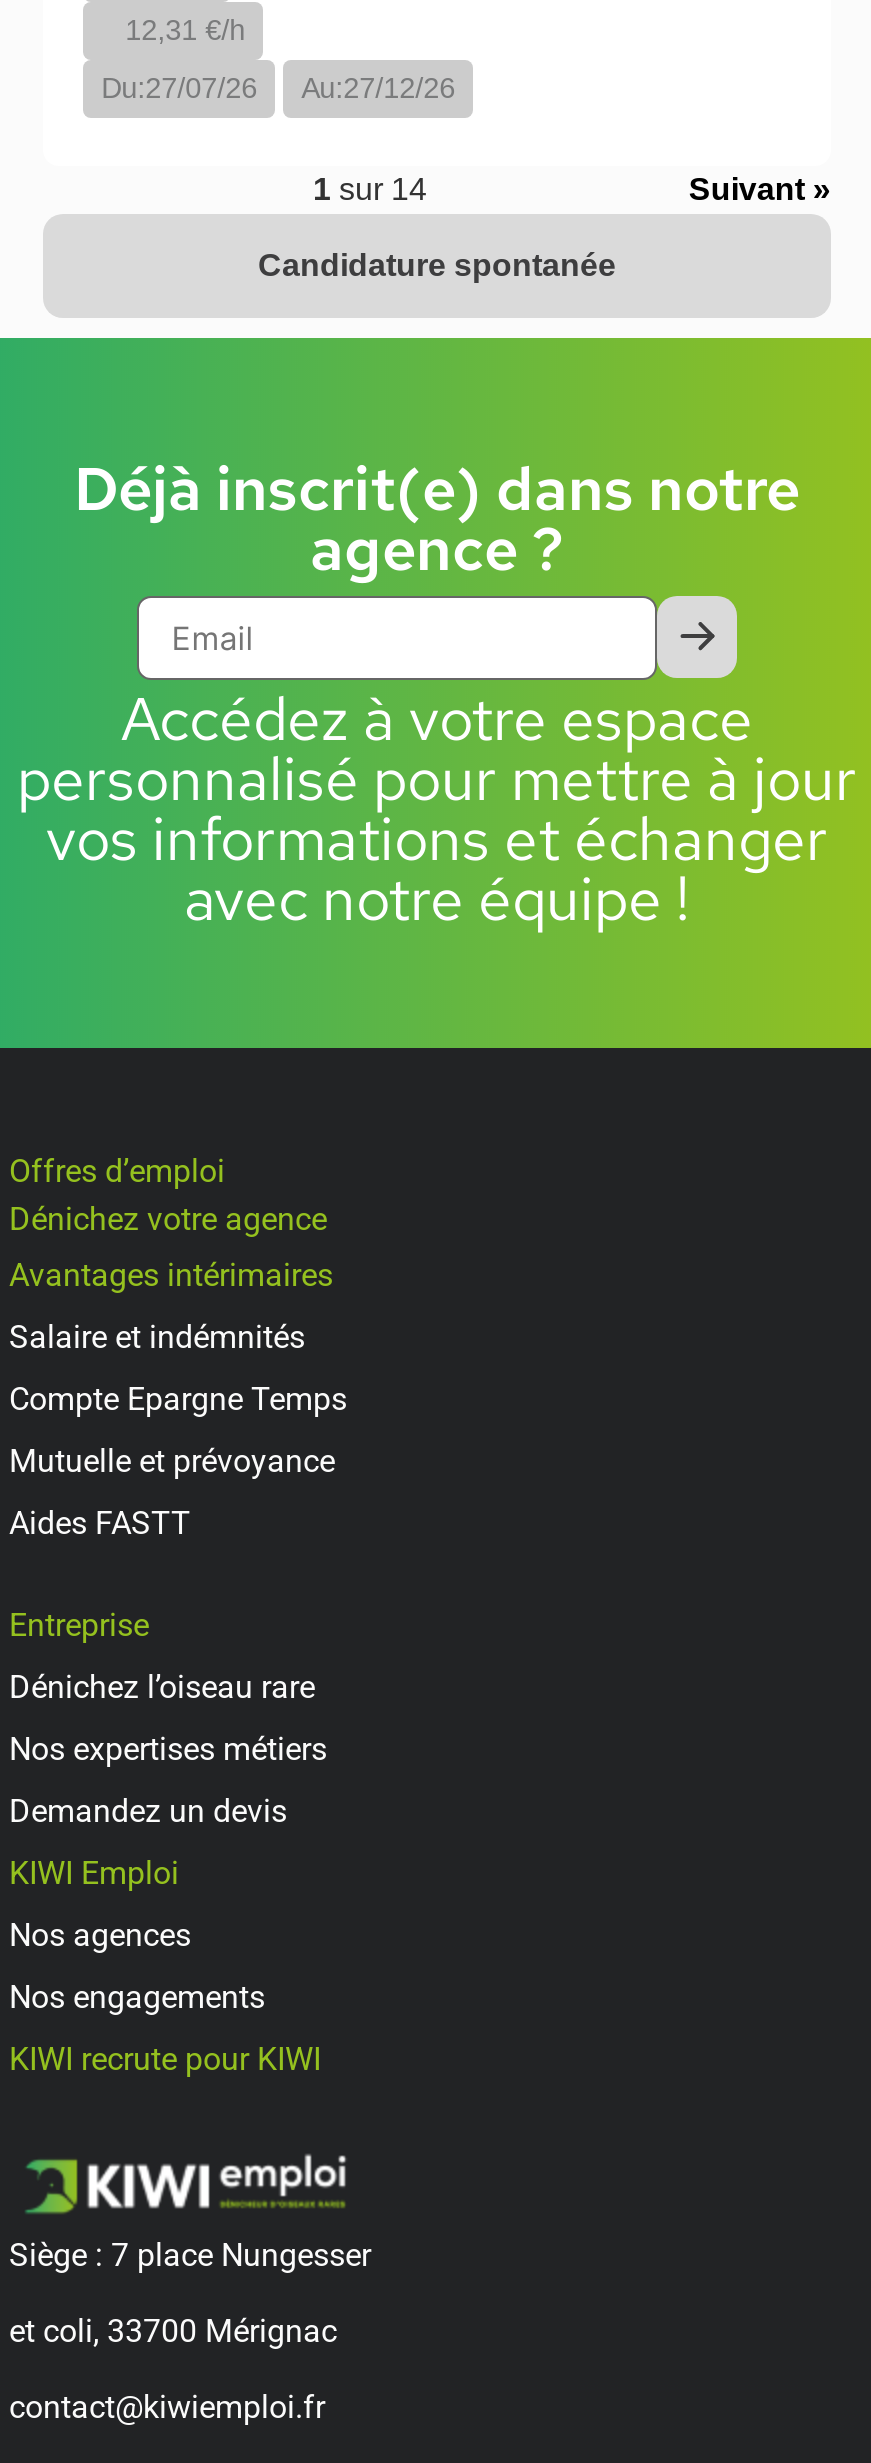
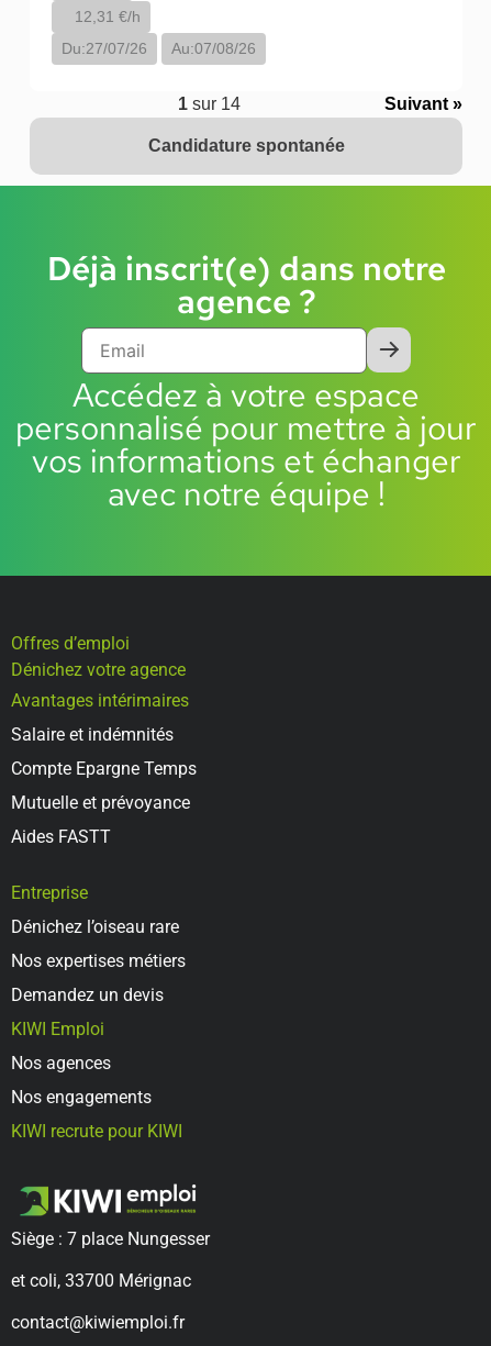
[101,72,455,104] Du:27/07/26 Au:27/12/26 -> [62,40,256,57] Du:27/07/26 Au:07/08/26

